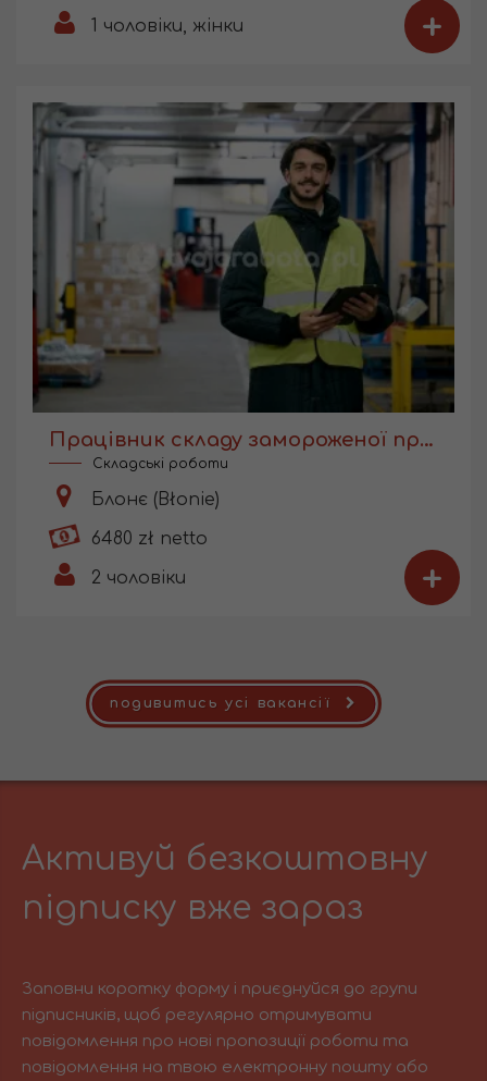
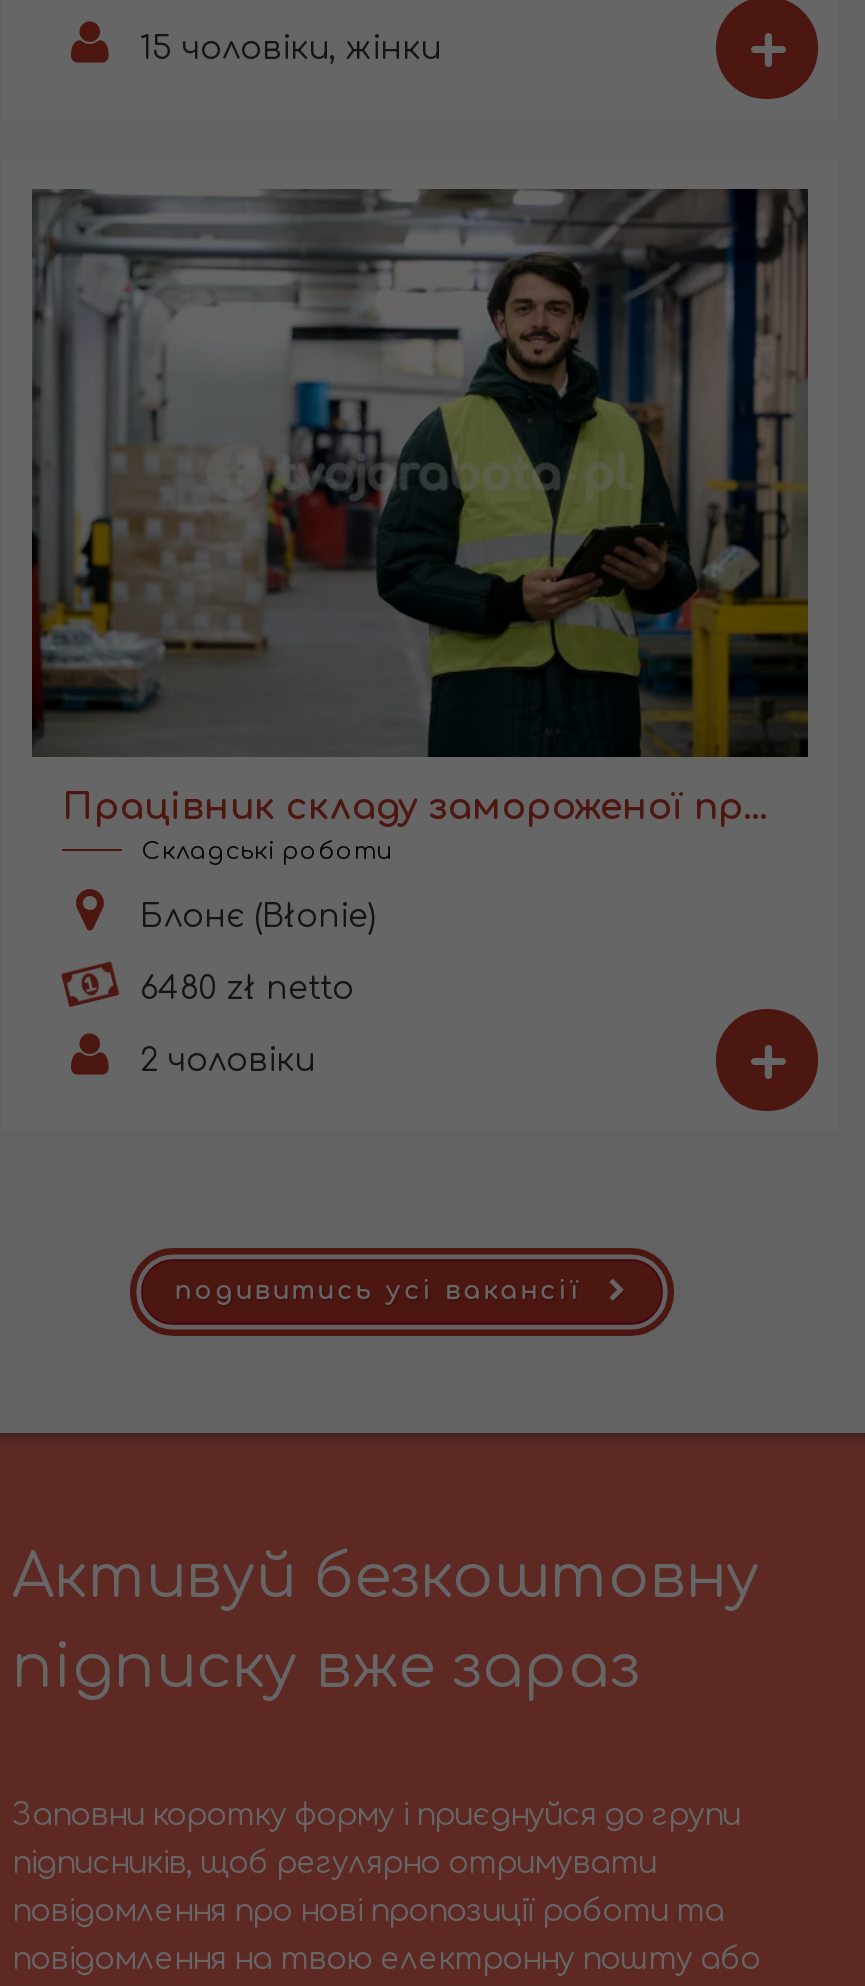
[86,16,243,36] 1 чоловіки, жінки -> [130,30,440,66] 15 чоловіки, жінки

